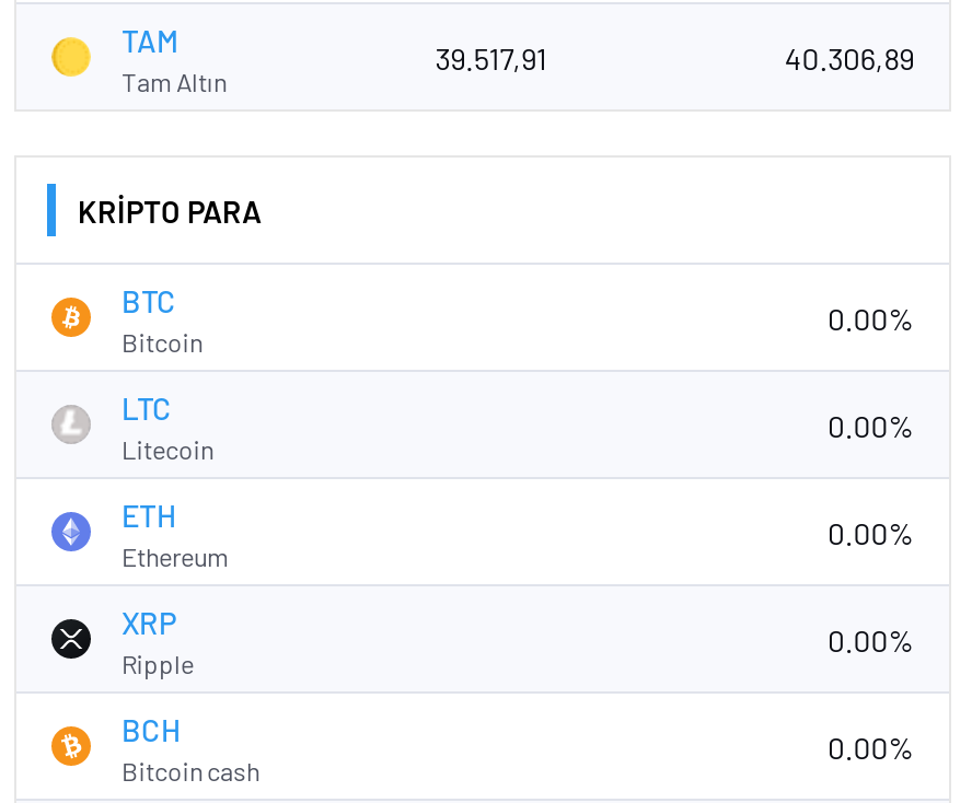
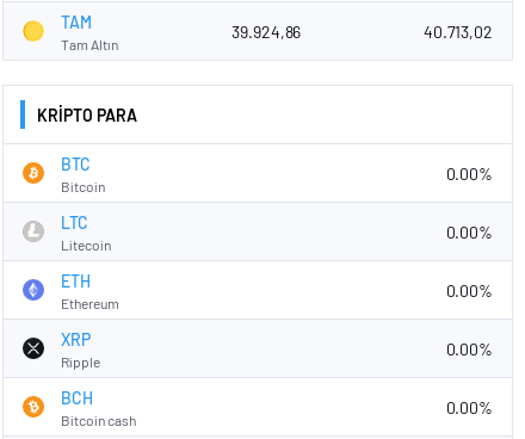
[435,38,547,75] 39.517,91 -> [232,21,301,41] 39.924,86
[785,38,914,75] 40.306,89 -> [423,21,493,41] 40.713,02

